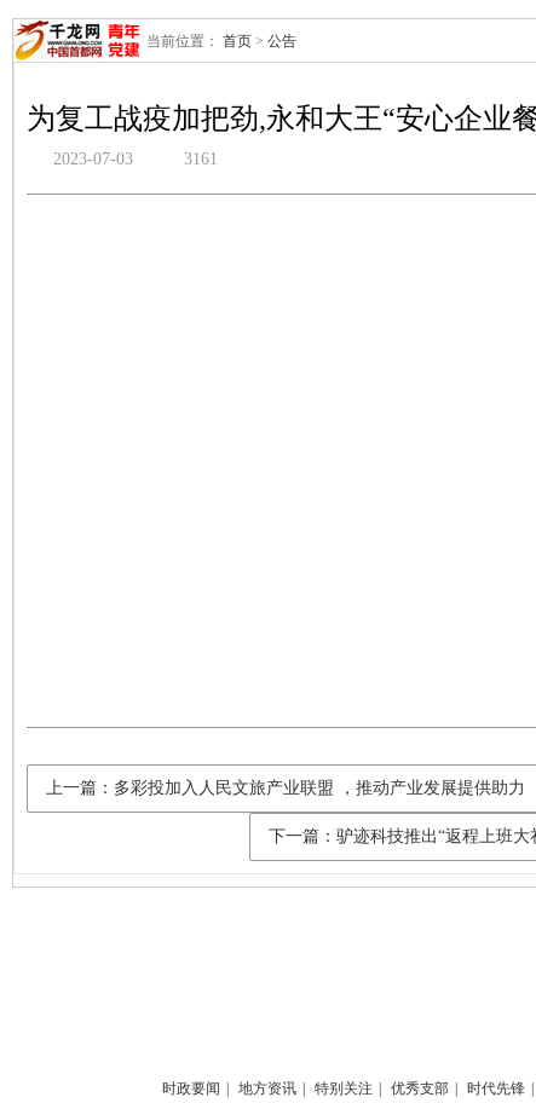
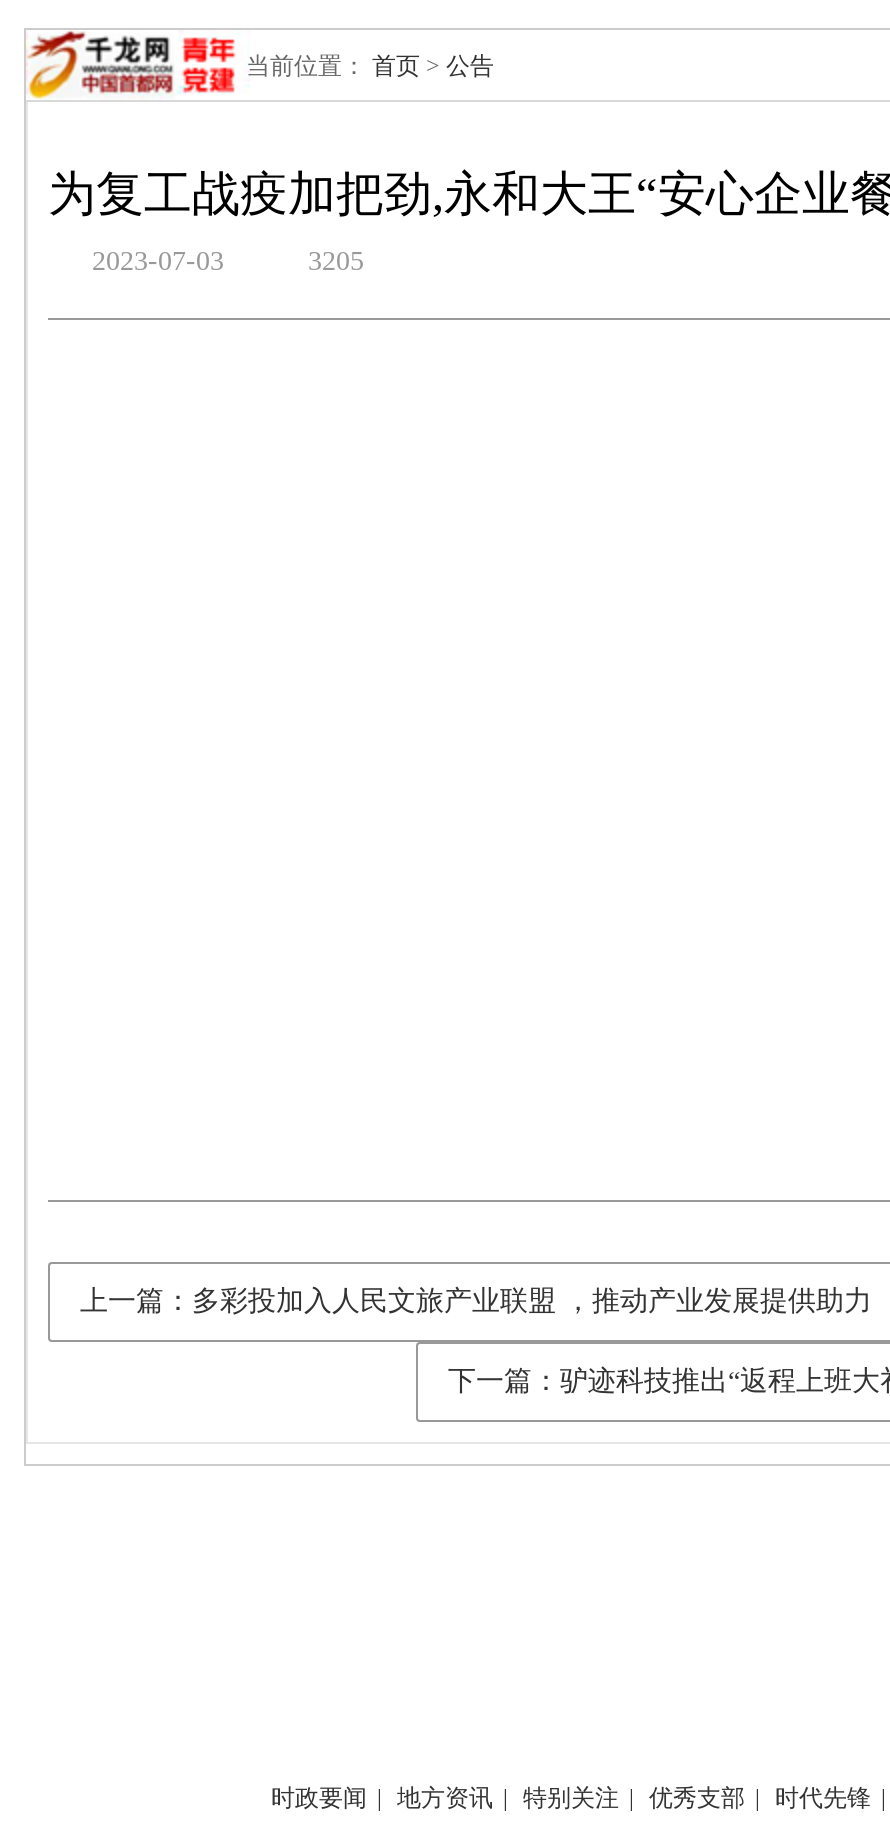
[184,149,218,168] 3161 -> [308,245,364,275] 3205

